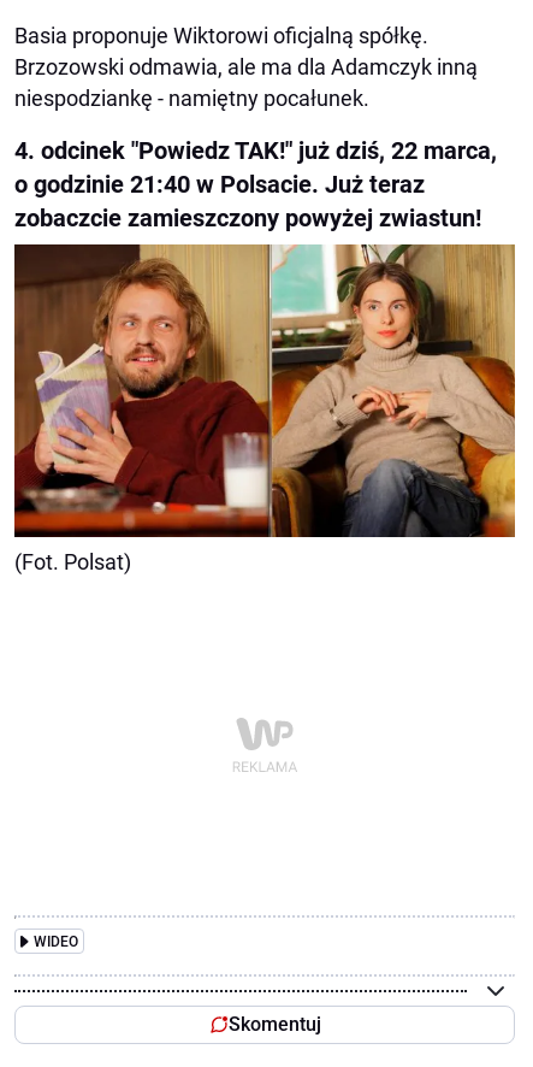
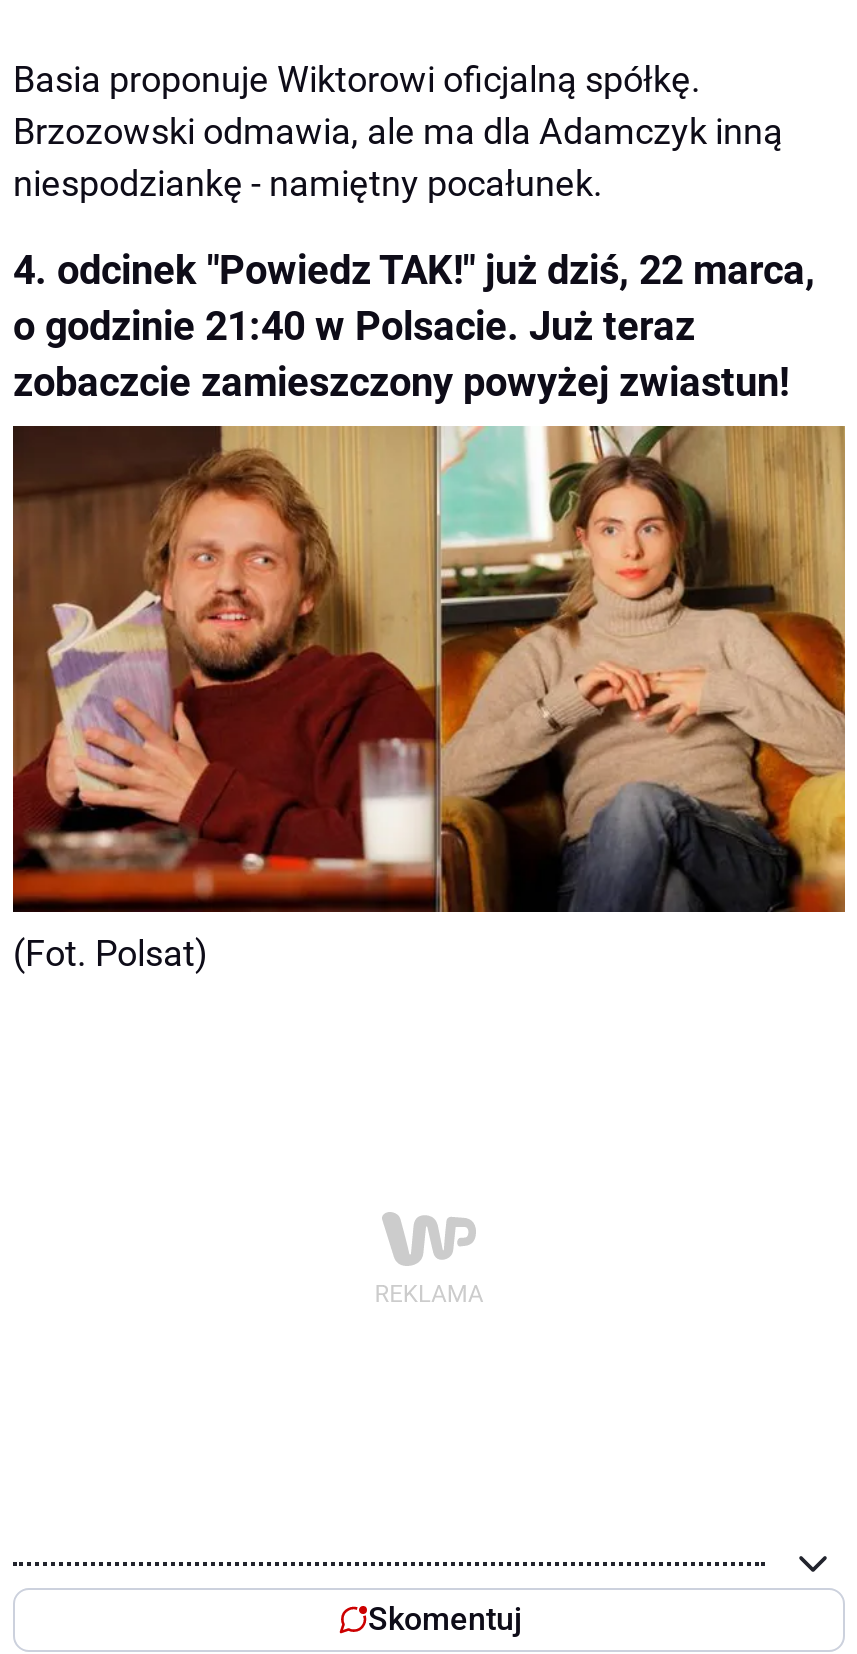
[34,933,78,950] WIDEO -> none

